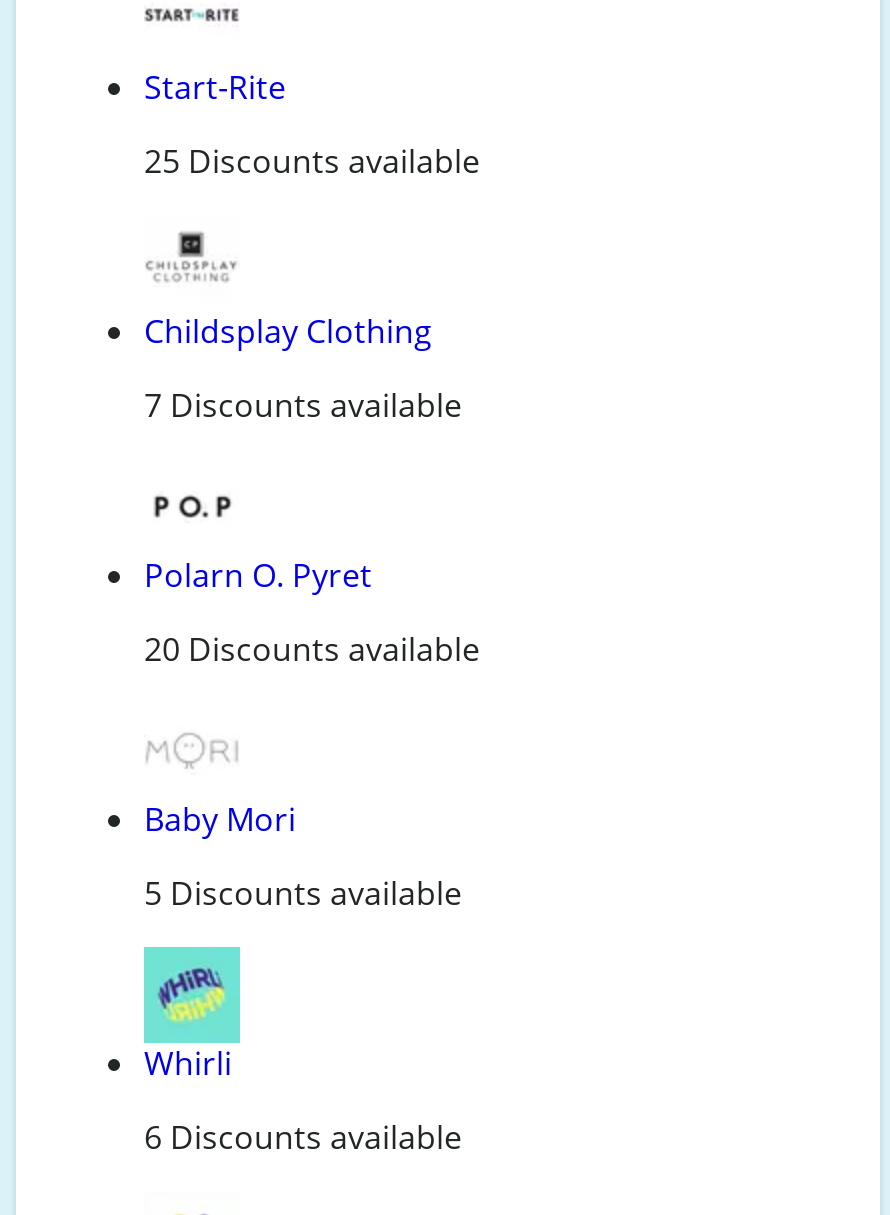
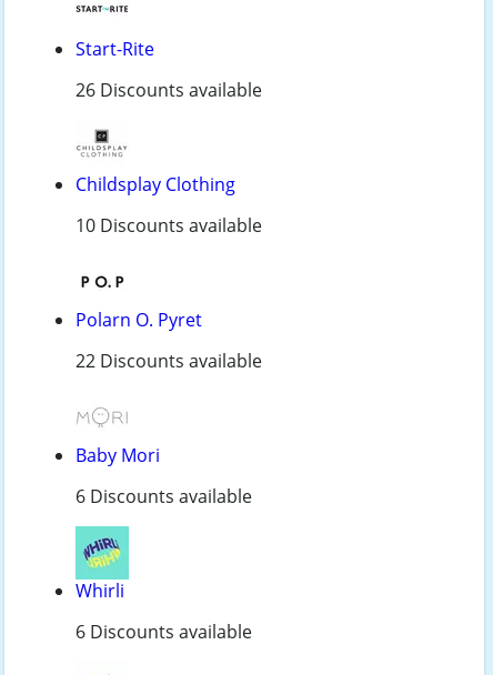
[144,140,480,184] 25 Discounts available -> [76,78,262,103] 26 Discounts available
[144,384,462,428] 7 Discounts available -> [76,214,262,238] 10 Discounts available
[144,628,480,672] 20 Discounts available -> [76,349,262,373] 22 Discounts available
[144,872,462,916] 5 Discounts available -> [76,484,252,509] 6 Discounts available

